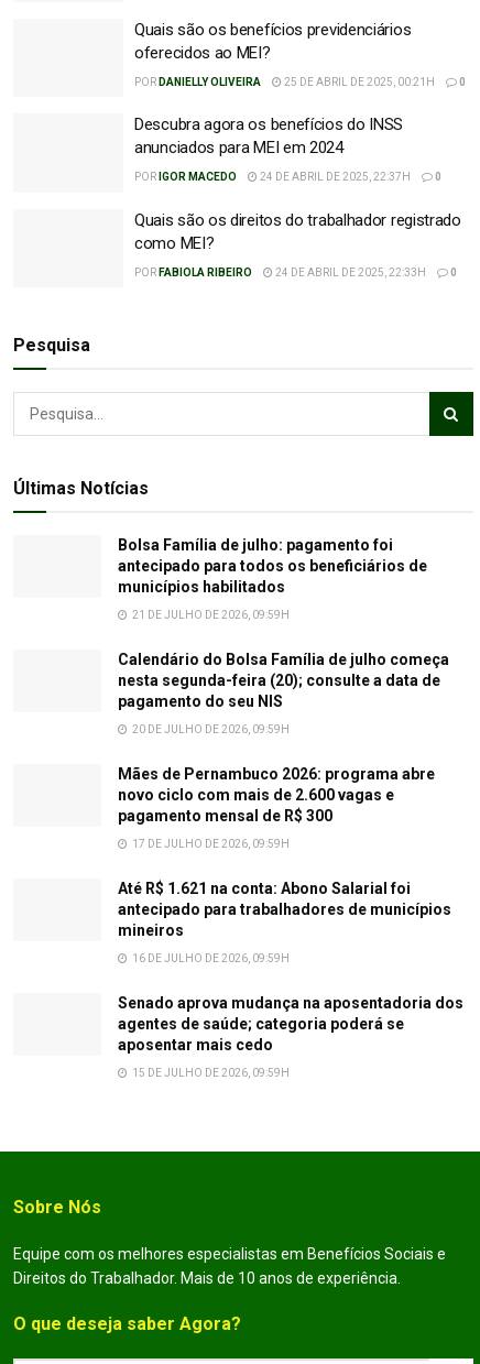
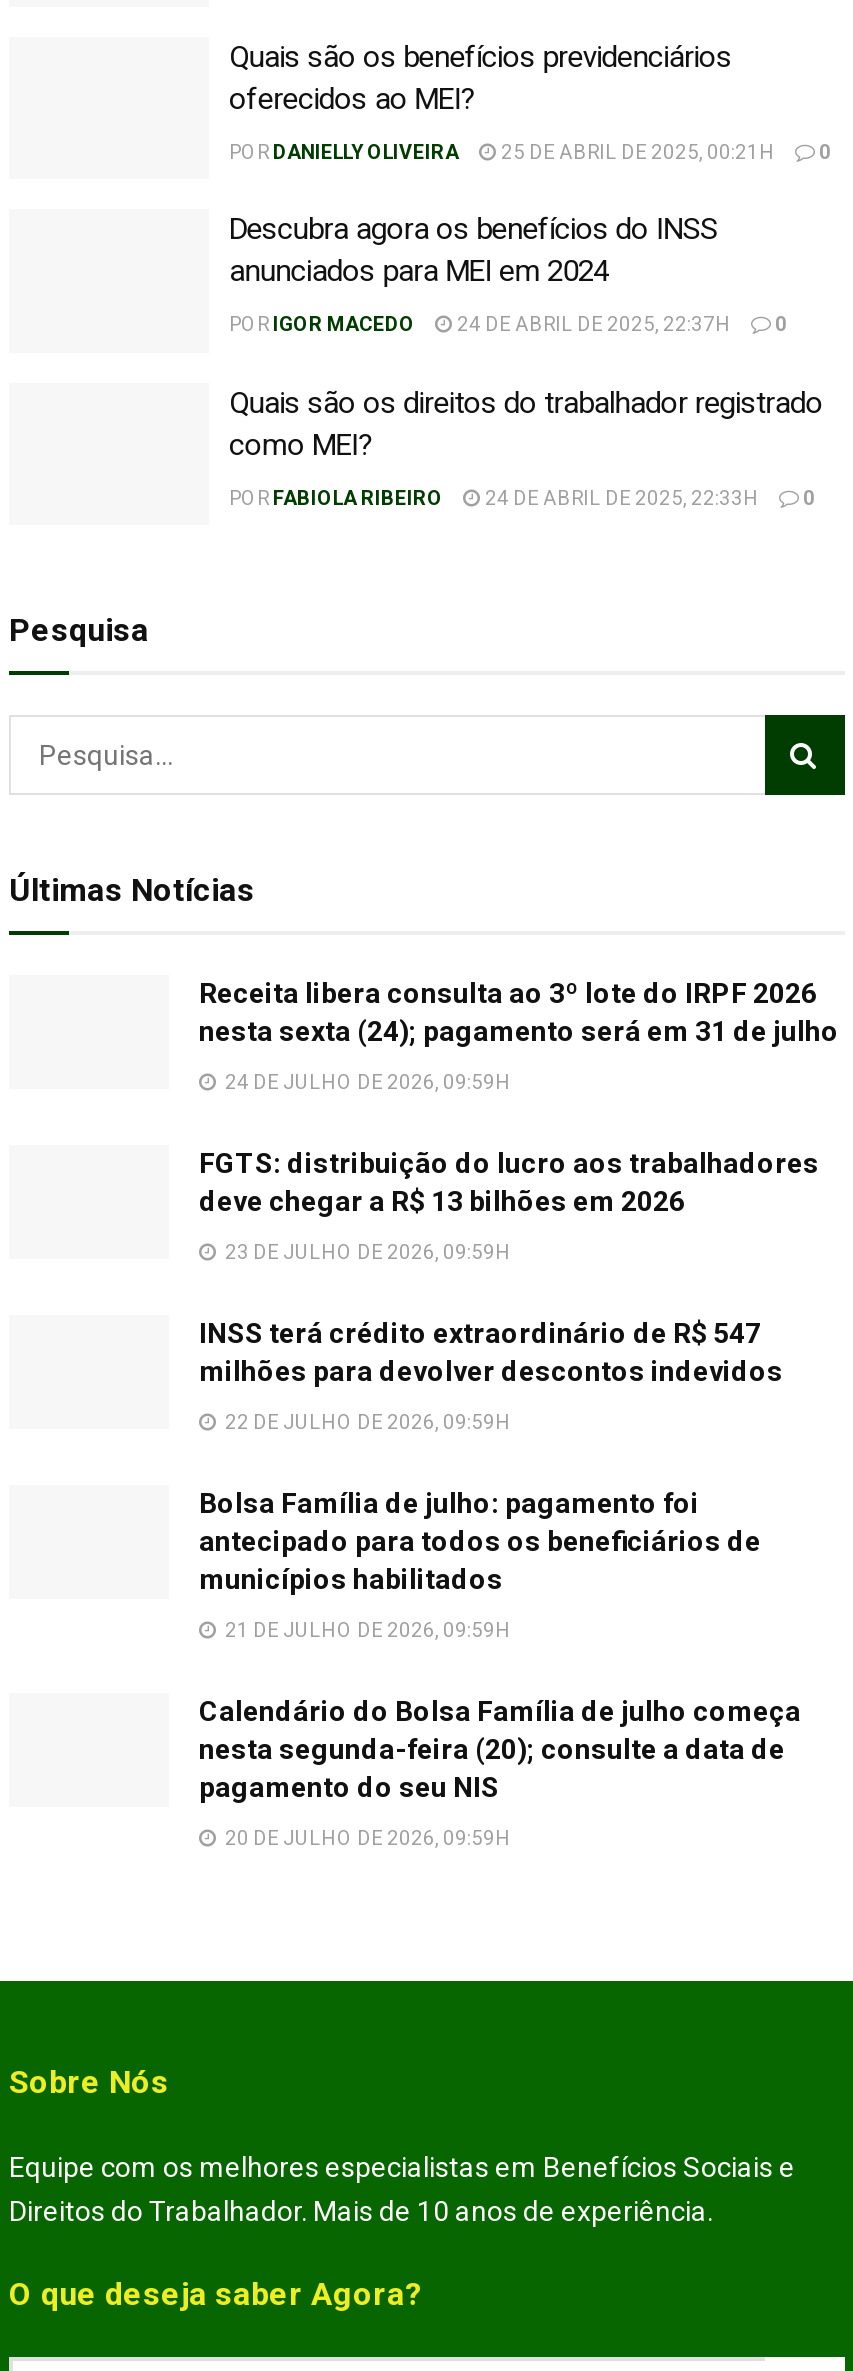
none -> [199,977,839,1433] Receita libera consulta ao 3º lote do IRPF 2026 | nesta sexta (24); pagamento será em 31 de julho | 24 DE JULHO DE 2026, 09:59H | FGTS: distribuição do lucro aos trabalhadores | deve chegar a R$ 13 bilhões em 2026 | 23 DE JULHO DE 2026, 09:59H | INSS terá crédito extraordinário de R$ 547 | milhões para devolver descontos indevidos | 22 DE JULHO DE 2026, 09:59H
moved [118,536,449,735] -> [199,1487,801,1849]: Bolsa Família de julho: pagamento foi | antecipado para todos os beneficiários de | municípios habilitados | 21 DE JULHO DE 2026, 09:59H | Calendário do Bolsa Família de julho começa | nesta segunda-feira (20); consulte a data de | pagamento do seu NIS | 20 DE JULHO DE 2026, 09:59H
[118,765,463,1079] Mães de Pernambuco 2026: programa abre | novo ciclo com mais de 2.600 vagas e | pagamento mensal de R$ 300 | 17 DE JULHO DE 2026, 09:59H | Até R$ 1.621 na conta: Abono Salarial foi | antecipado para trabalhadores de municípios | mineiros | 16 DE JULHO DE 2026, 09:59H | Senado aprova mudança na aposentadoria dos | agentes de saúde; categoria poderá se | aposentar mais cedo | 15 DE JULHO DE 2026, 09:59H -> none

